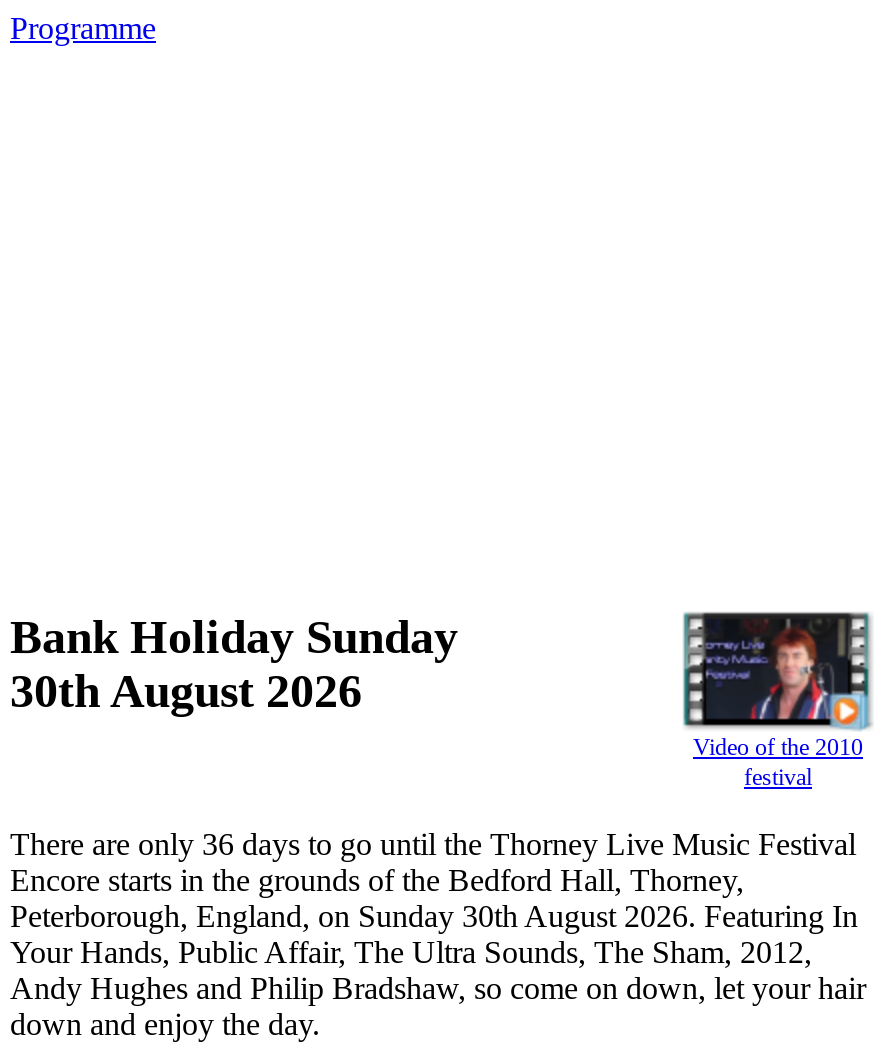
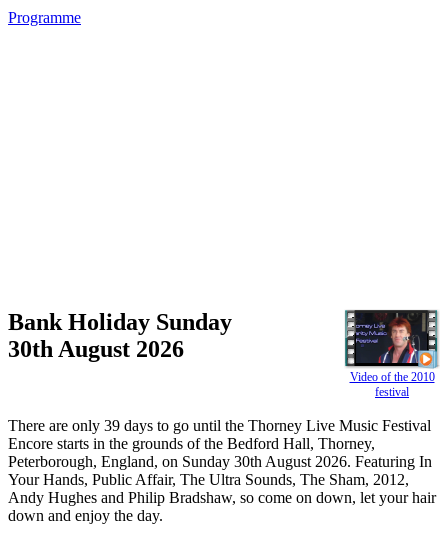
[10,826,856,860] There are only 36 days to go until the Thorney Live Music Festival -> [8,417,431,434] There are only 39 days to go until the Thorney Live Music Festival

